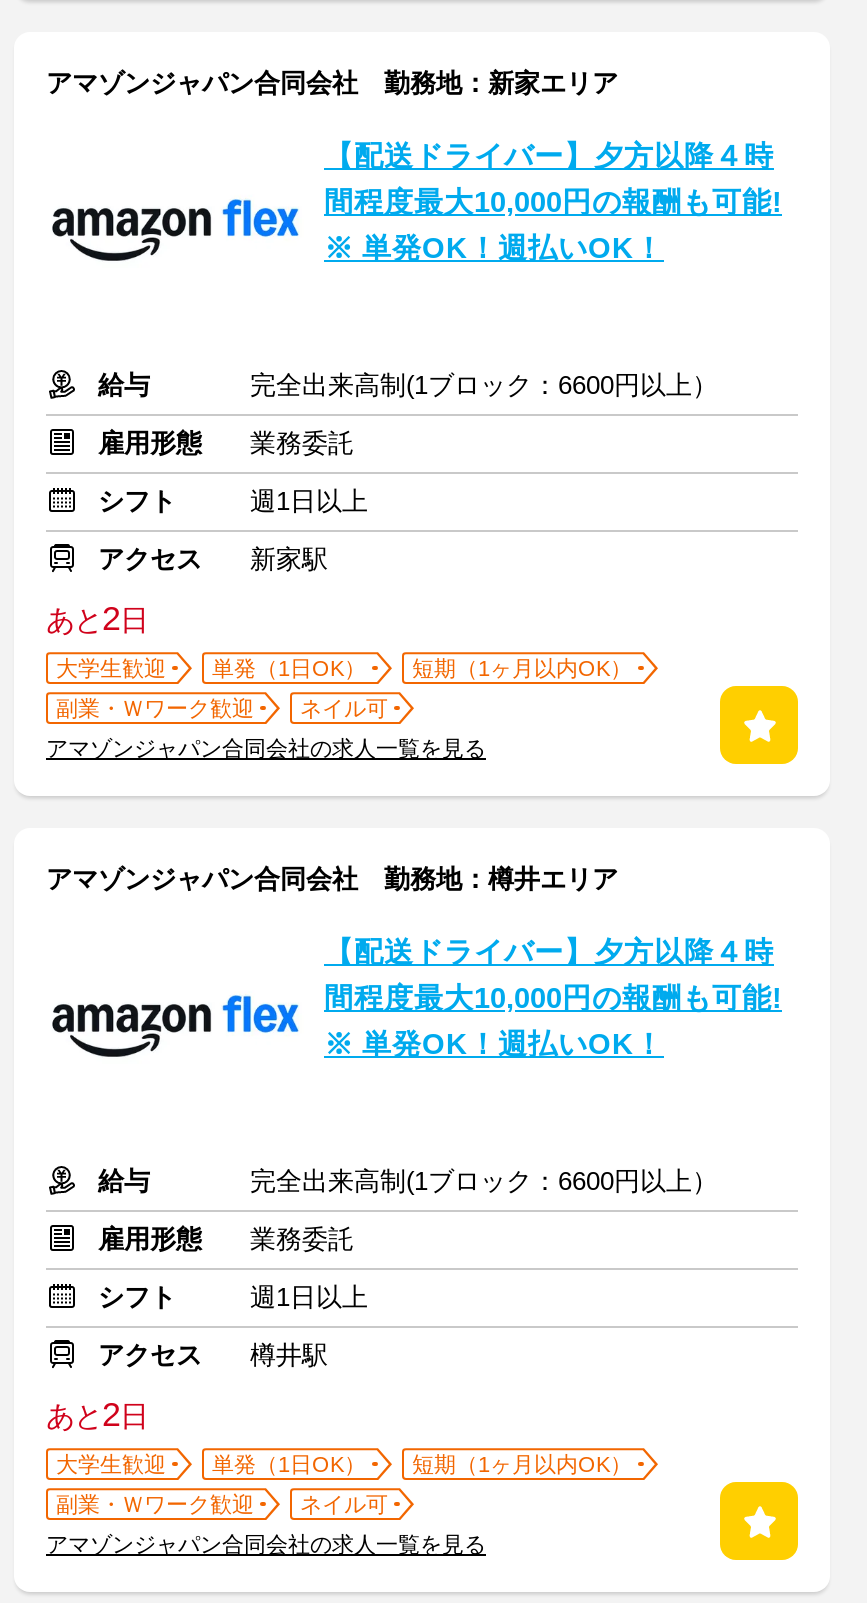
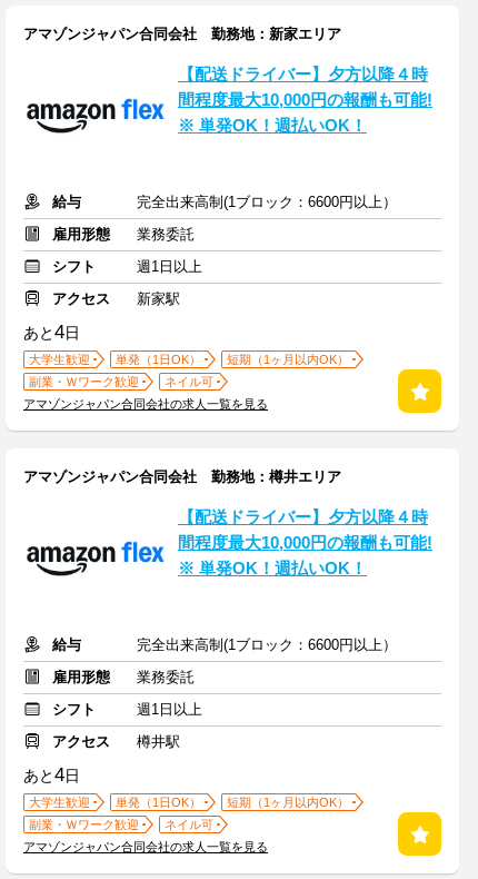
[46,600,148,638] あと2日 -> [23,322,80,343] あと4日
[46,1396,148,1434] あと2日 -> [23,765,80,786] あと4日

